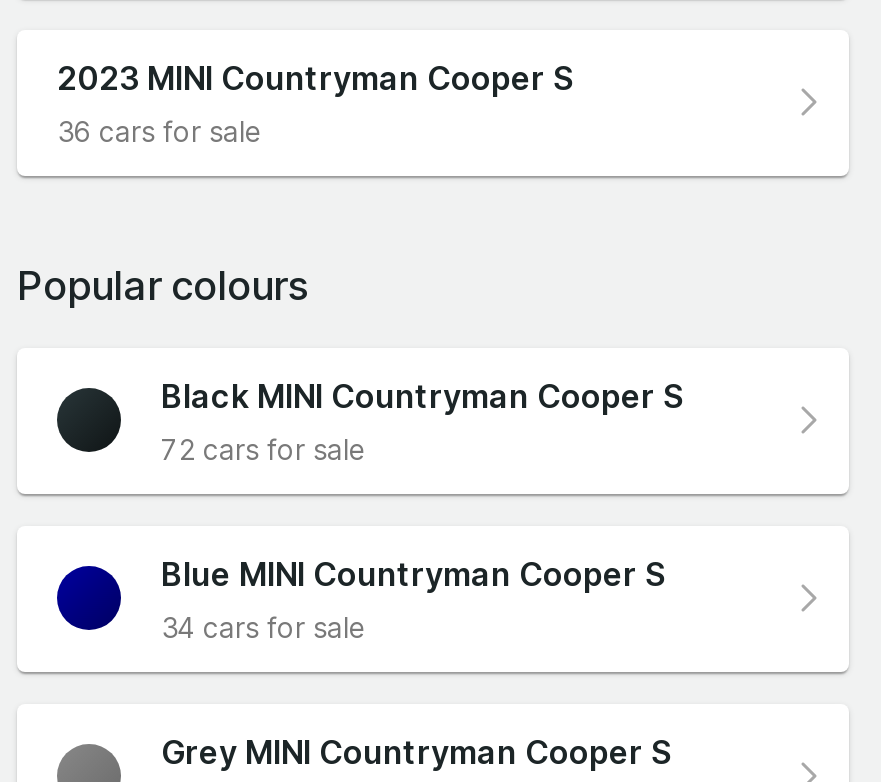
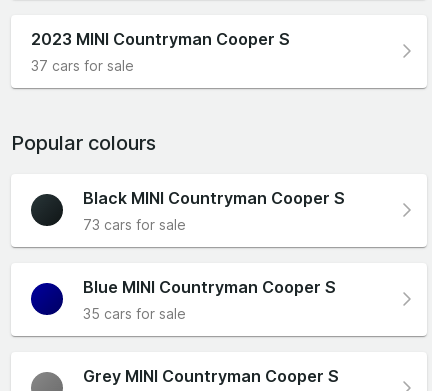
[57,113,263,147] 36 cars for sale -> [31,56,134,73] 37 cars for sale
[161,431,367,465] 72 cars for sale -> [83,215,186,232] 73 cars for sale
[161,609,367,643] 34 cars for sale -> [83,304,186,321] 35 cars for sale

